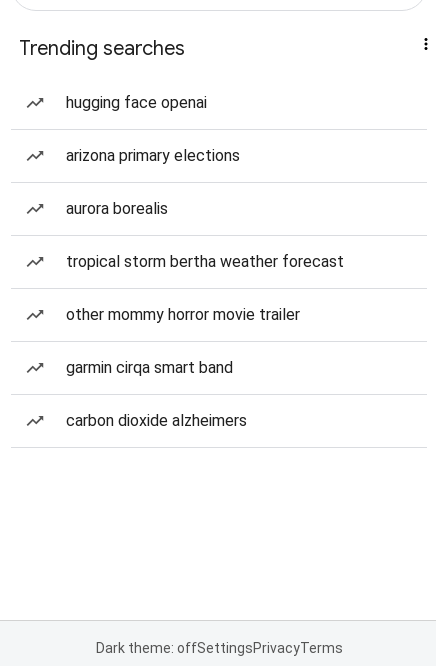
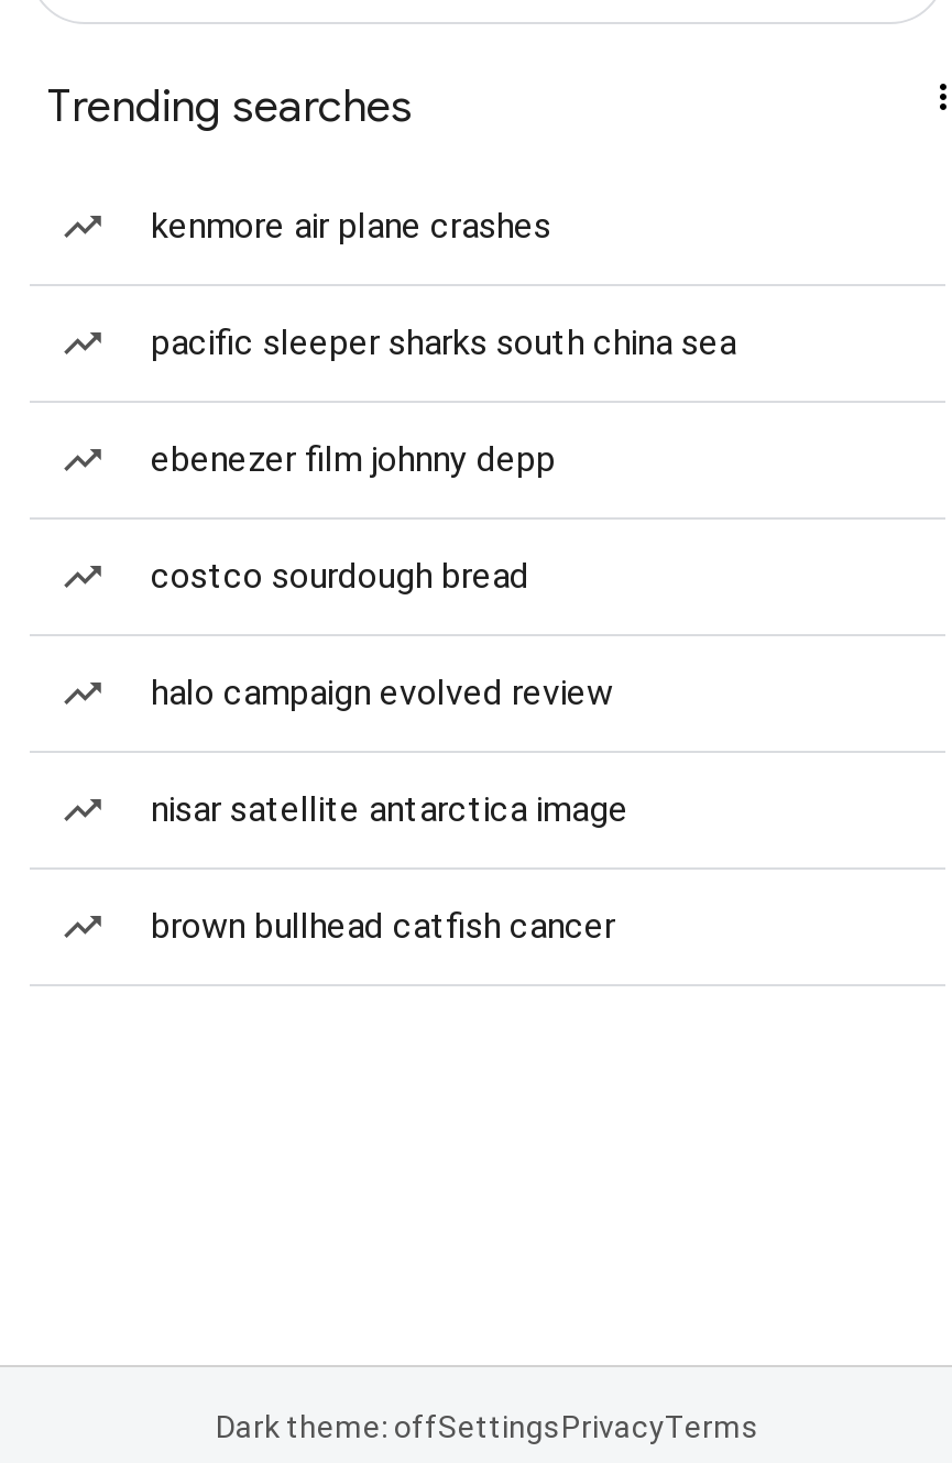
[66,93,207,112] hugging face openai -> [151,205,551,247] kenmore air plane crashes
[66,146,240,165] arizona primary elections -> [151,321,736,363] pacific sleeper sharks south china sea
[66,199,168,218] aurora borealis -> [151,438,556,480] ebenezer film johnny depp
[66,252,344,271] tropical storm bertha weather forecast -> [151,555,529,597] costco sourdough bread
[66,305,300,324] other mommy horror movie trailer -> [151,672,613,713] halo campaign evolved review
[66,358,233,377] garmin cirqa smart band -> [151,788,628,830] nisar satellite antarctica image
[66,411,247,430] carbon dioxide alzheimers -> [151,905,615,947] brown bullhead catfish cancer

